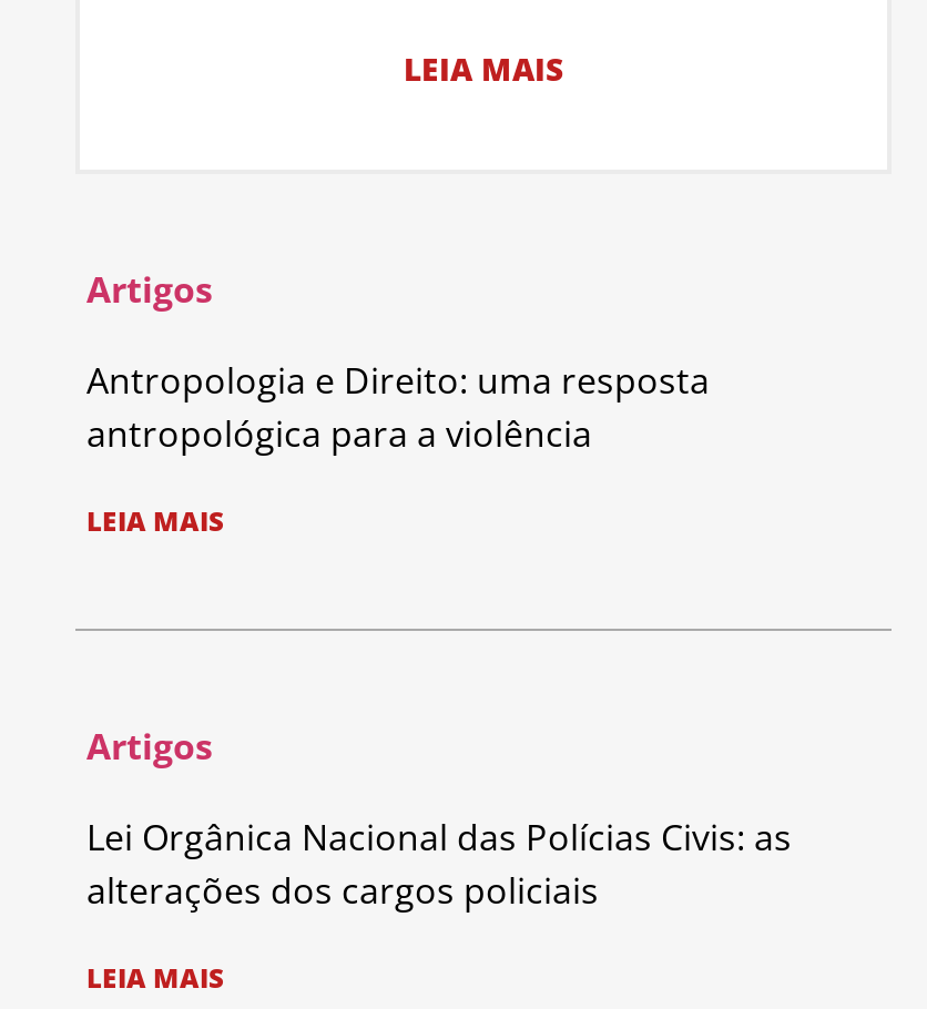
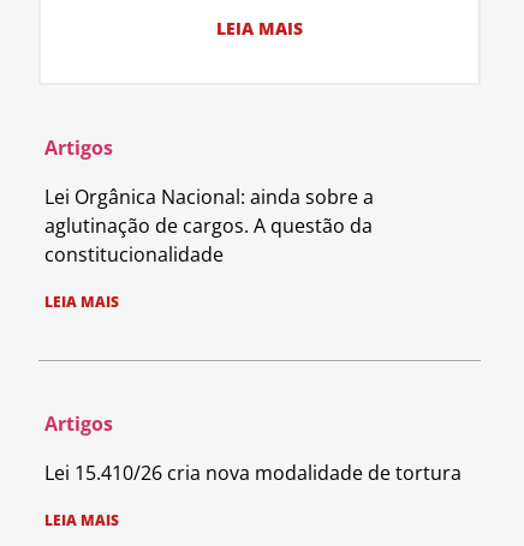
[86,355,710,457] Antropologia e Direito: uma resposta | antropológica para a violência -> [44,183,374,267] Lei Orgânica Nacional: ainda sobre a | aglutinação de cargos. A questão da | constitucionalidade
moved [86,501,224,770] -> [44,291,119,436]: LEIA MAIS | Artigos
[86,812,792,914] Lei Orgânica Nacional das Polícias Civis: as | alterações dos cargos policiais -> [44,459,462,485] Lei 15.410/26 cria nova modalidade de tortura

